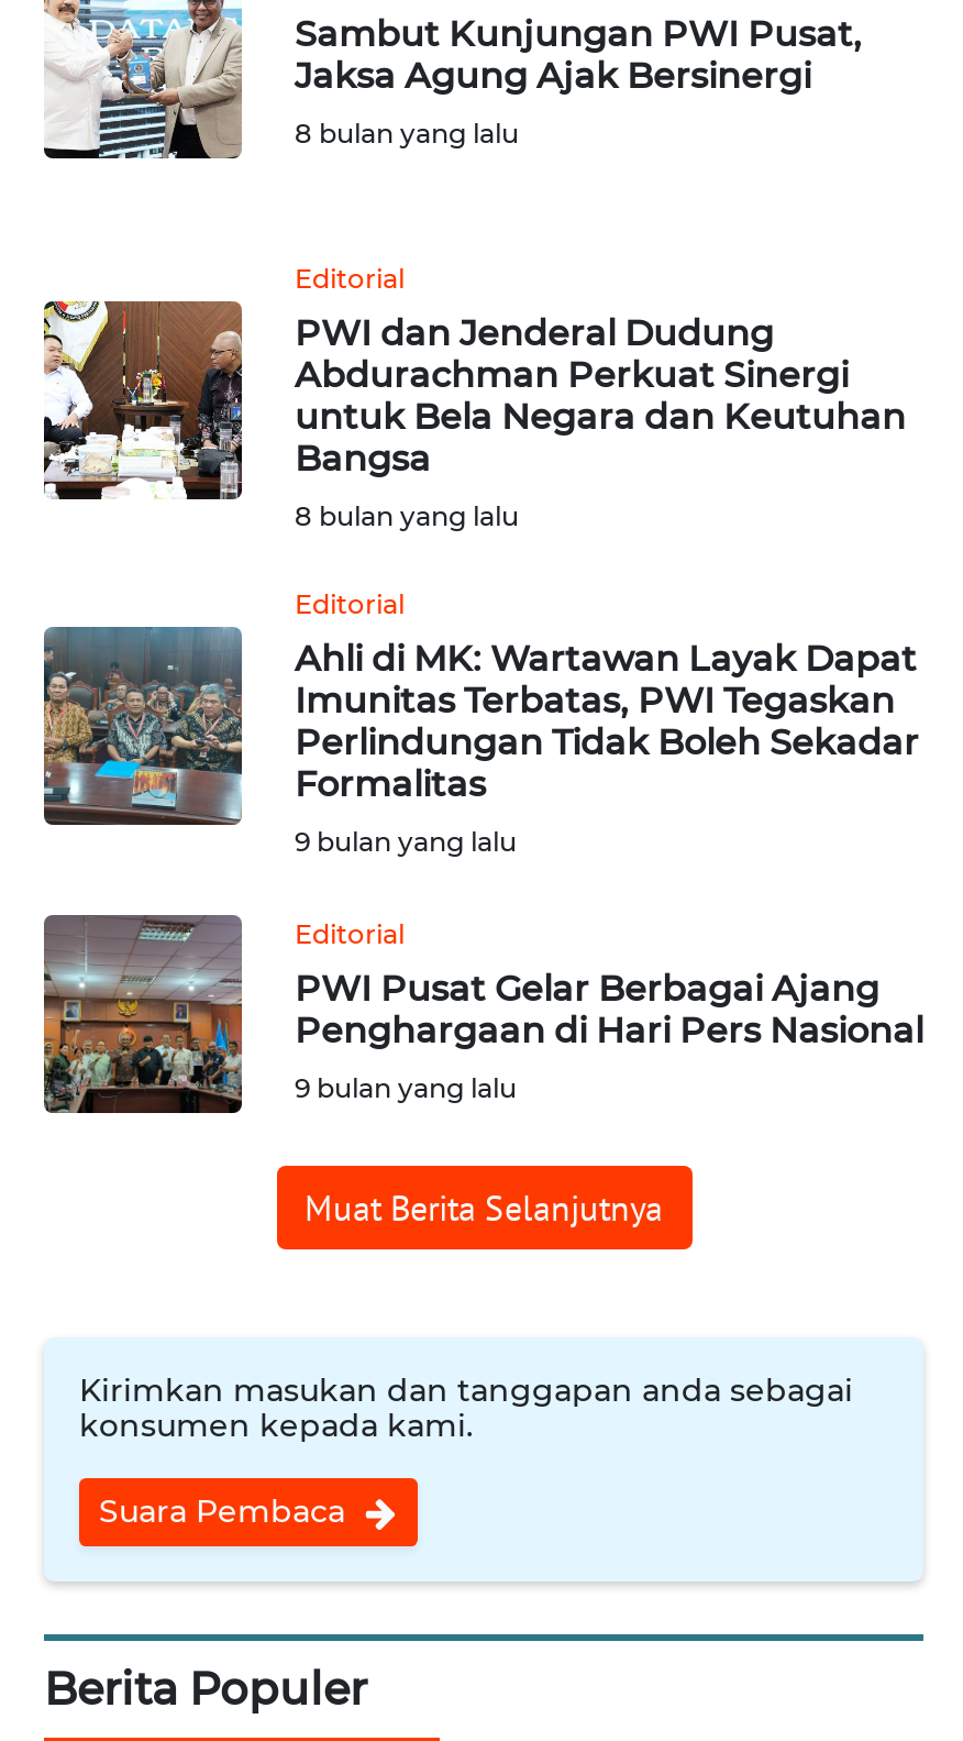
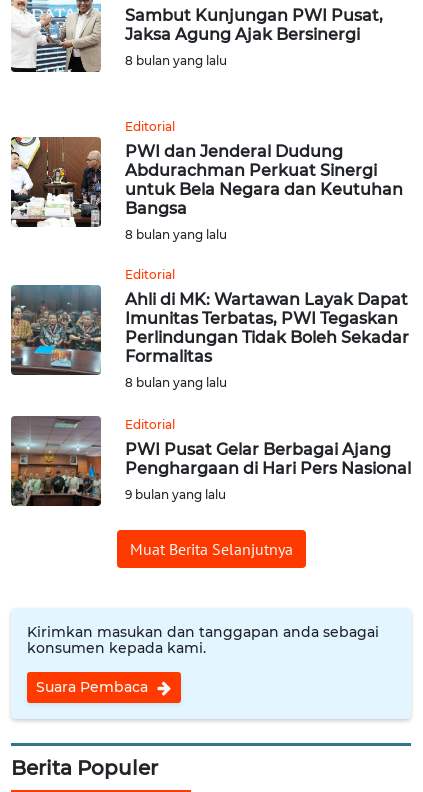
[295,825,517,858] 9 bulan yang lalu -> [125,375,227,390] 8 bulan yang lalu

